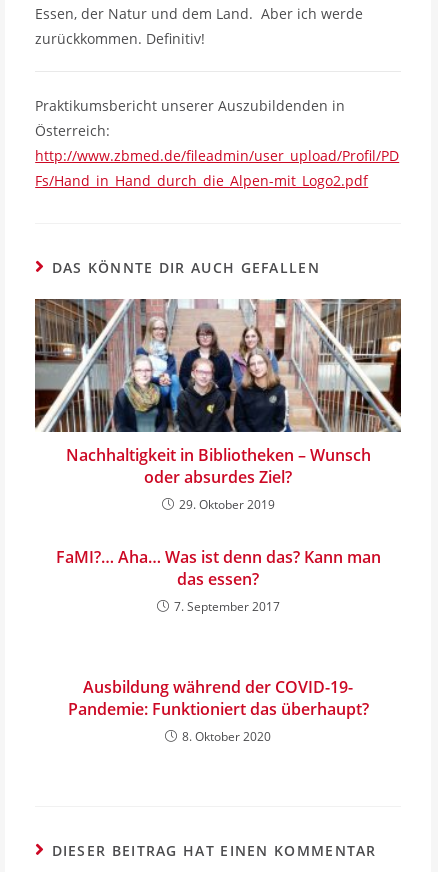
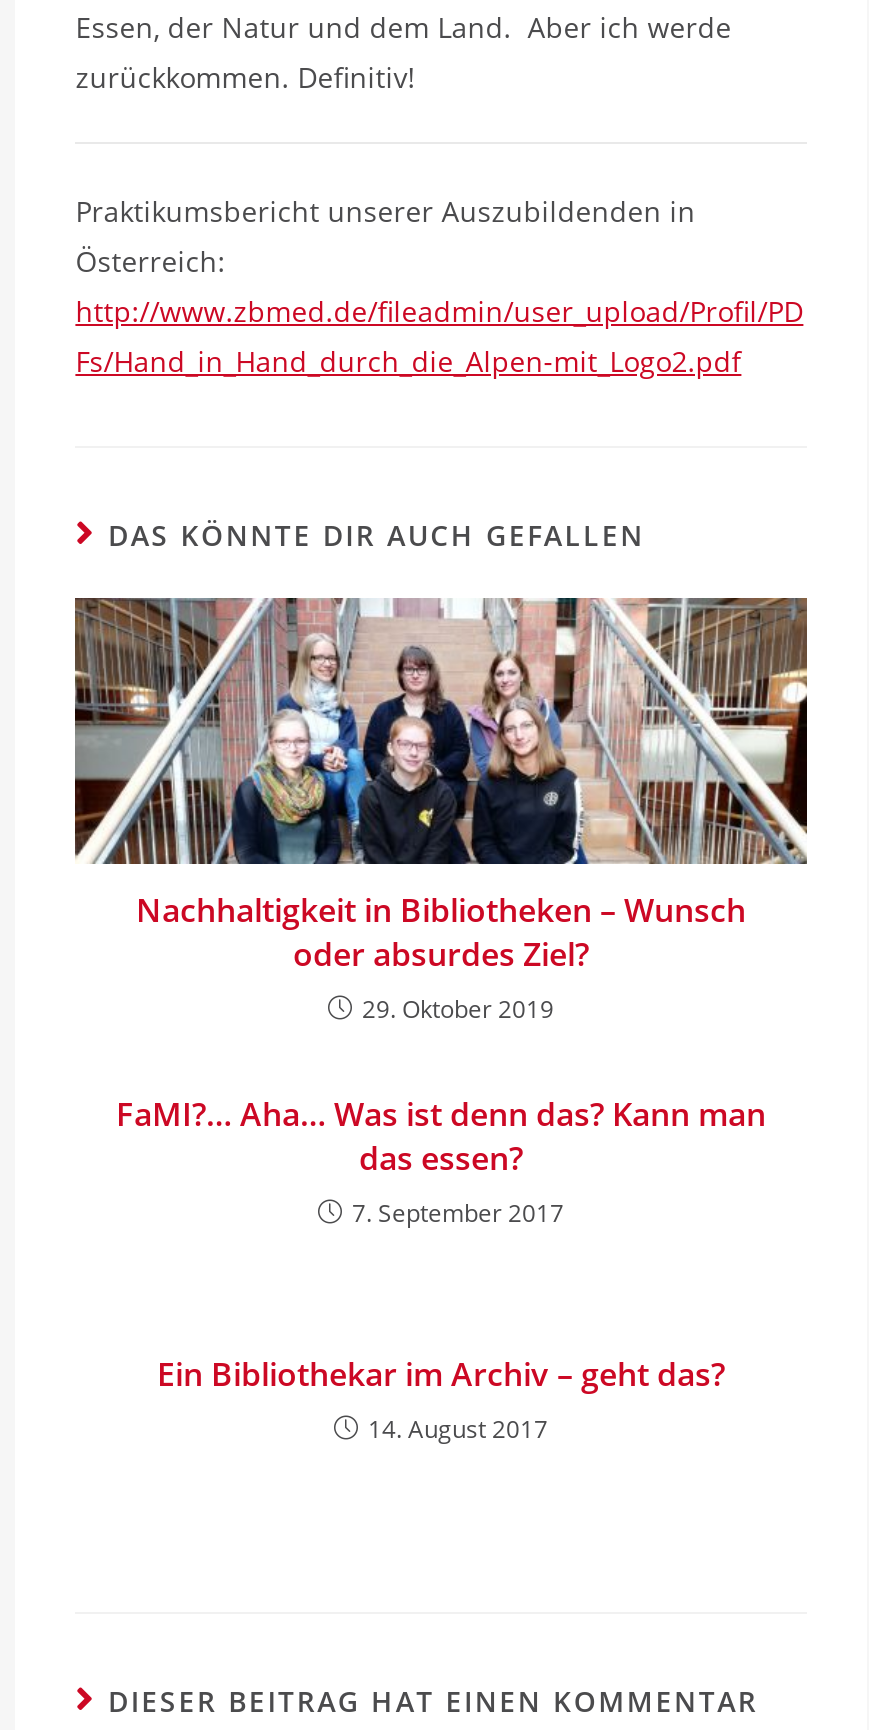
[67,676,368,745] Ausbildung während der COVID-19- | Pandemie: Funktioniert das überhaupt? | 8. Oktober 2020 -> [157,1352,725,1446] Ein Bibliothekar im Archiv – geht das? | 14. August 2017

